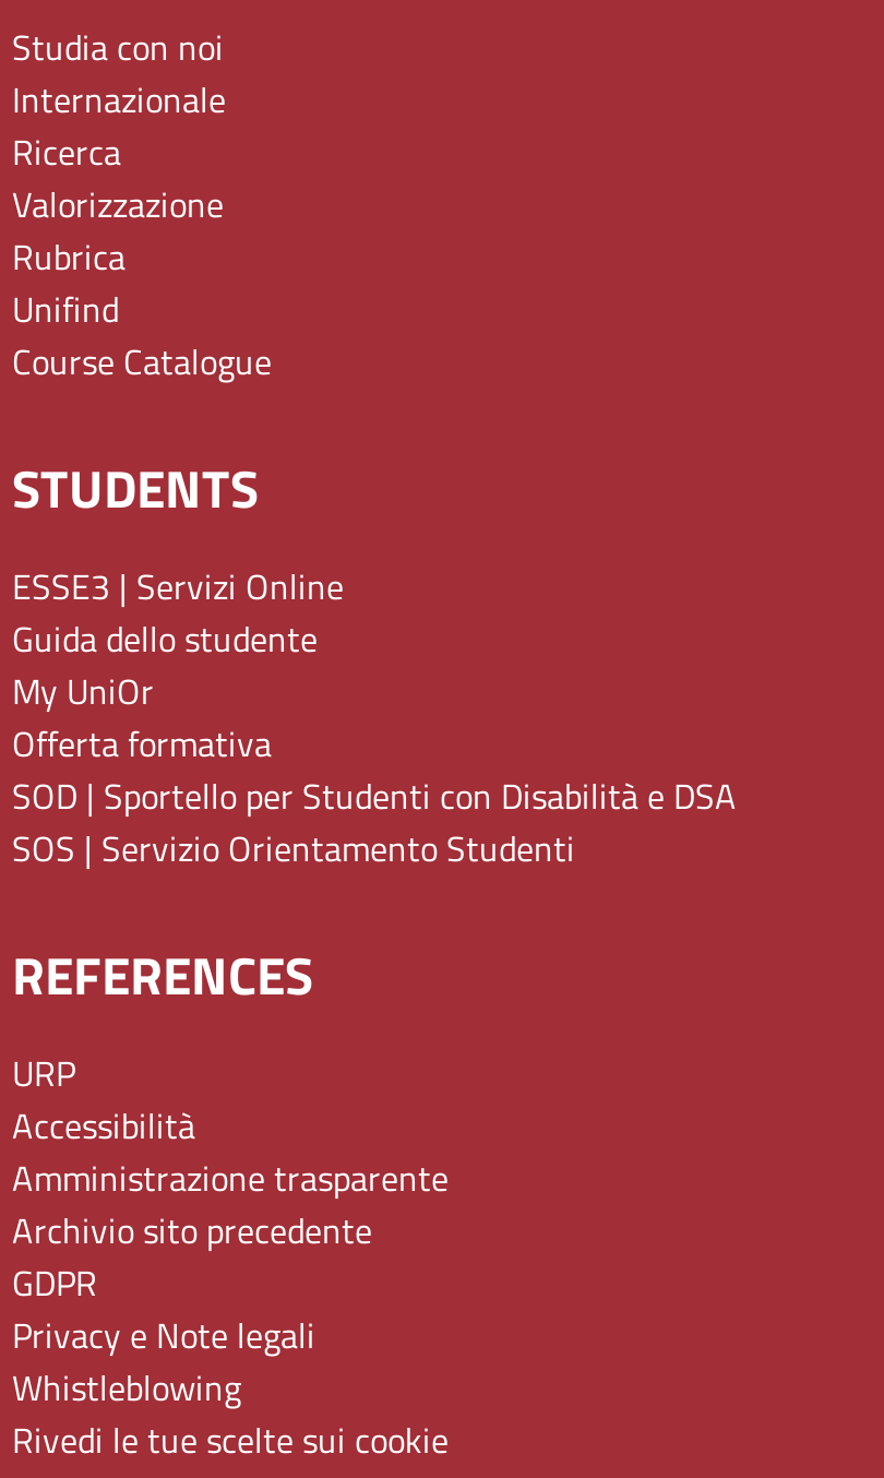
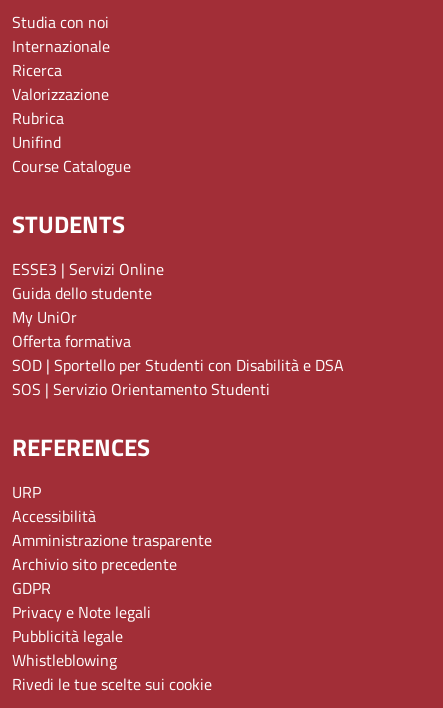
none -> [12,624,123,648] Pubblicità legale

